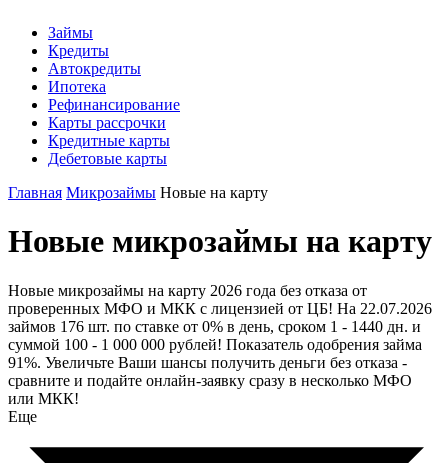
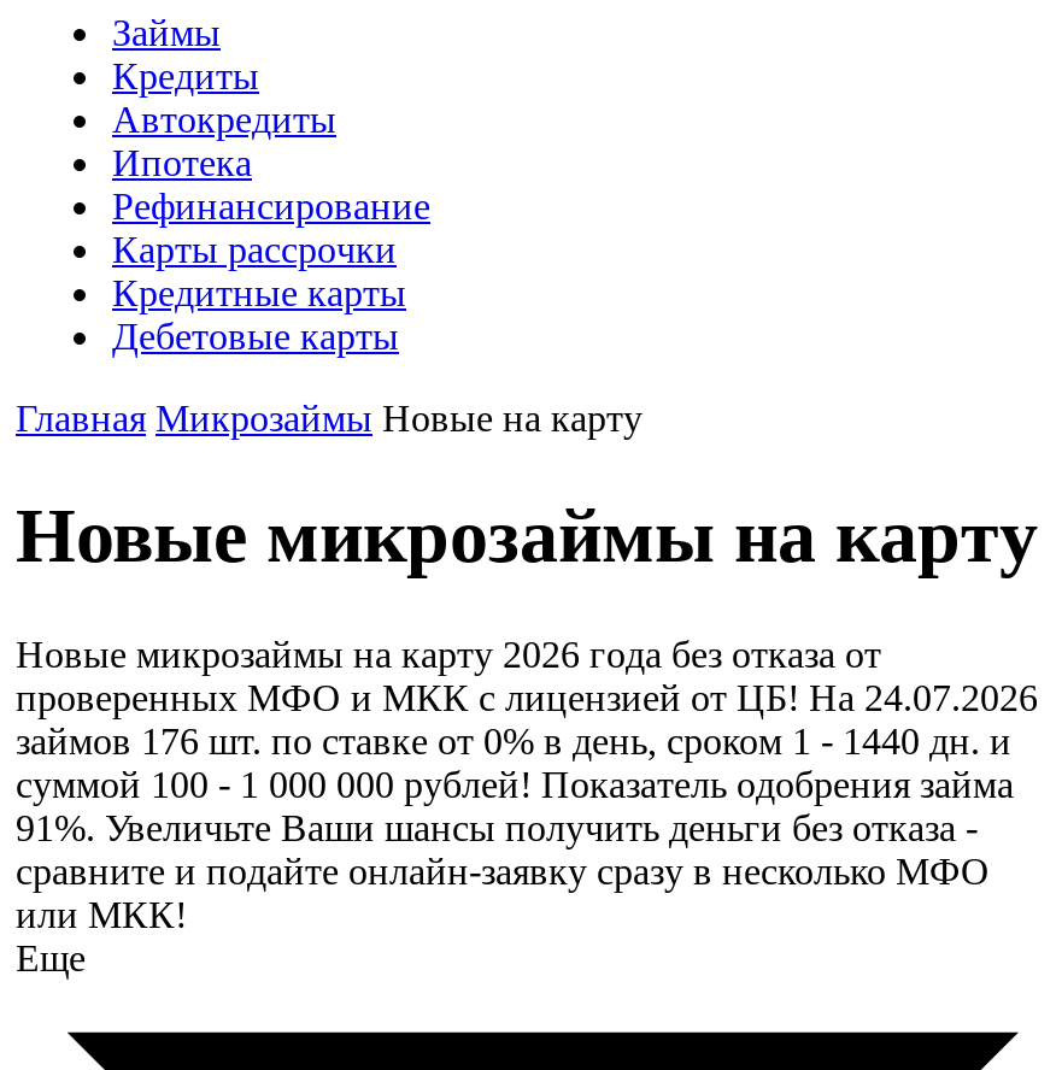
[8,300,432,317] проверенных МФО и МКК с лицензией от ЦБ! На 22.07.2026 -> [16,677,1038,718] проверенных МФО и МКК с лицензией от ЦБ! На 24.07.2026

